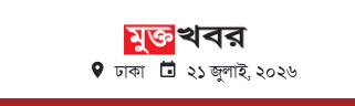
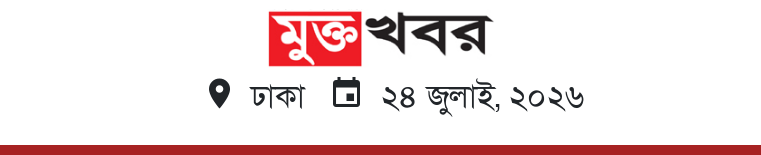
[115,60,297,84] ঢাকা ২১ জুলাই, ২০২৬ -> [251,75,585,119] ঢাকা ২৪ জুলাই, ২০২৬

